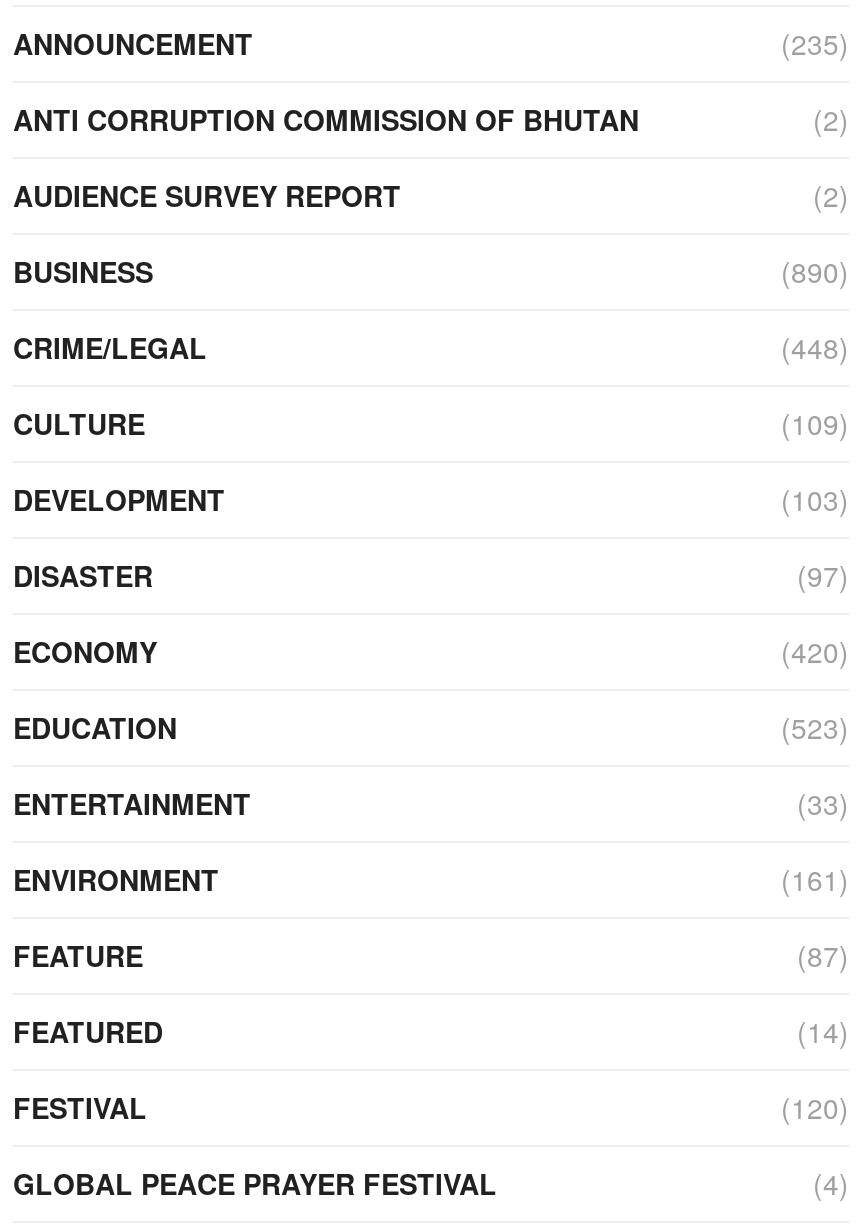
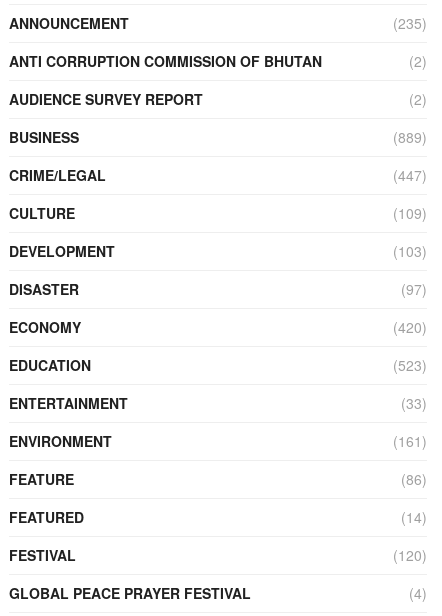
[781,251,849,291] (890) -> [393,127,427,147] (889)
[781,327,849,367] (448) -> [393,165,427,185] (447)
[797,935,849,975] (87) -> [401,469,427,489] (86)

